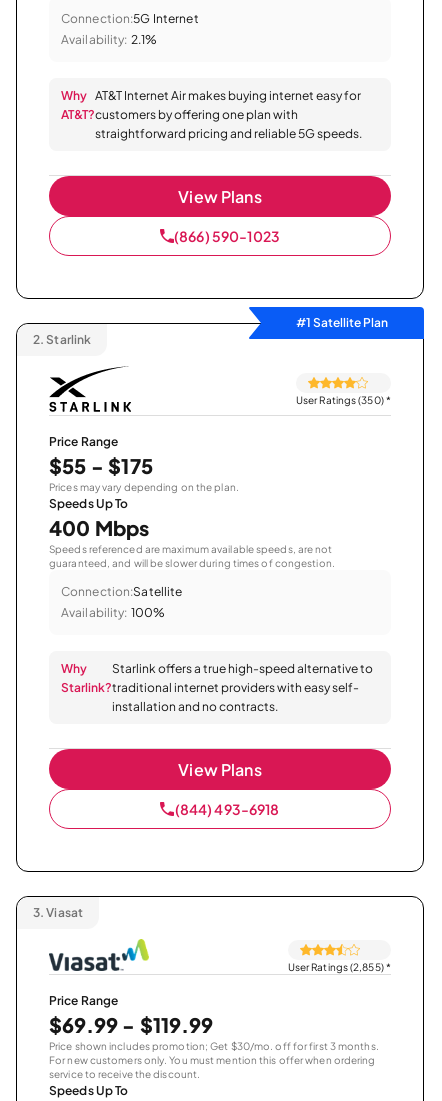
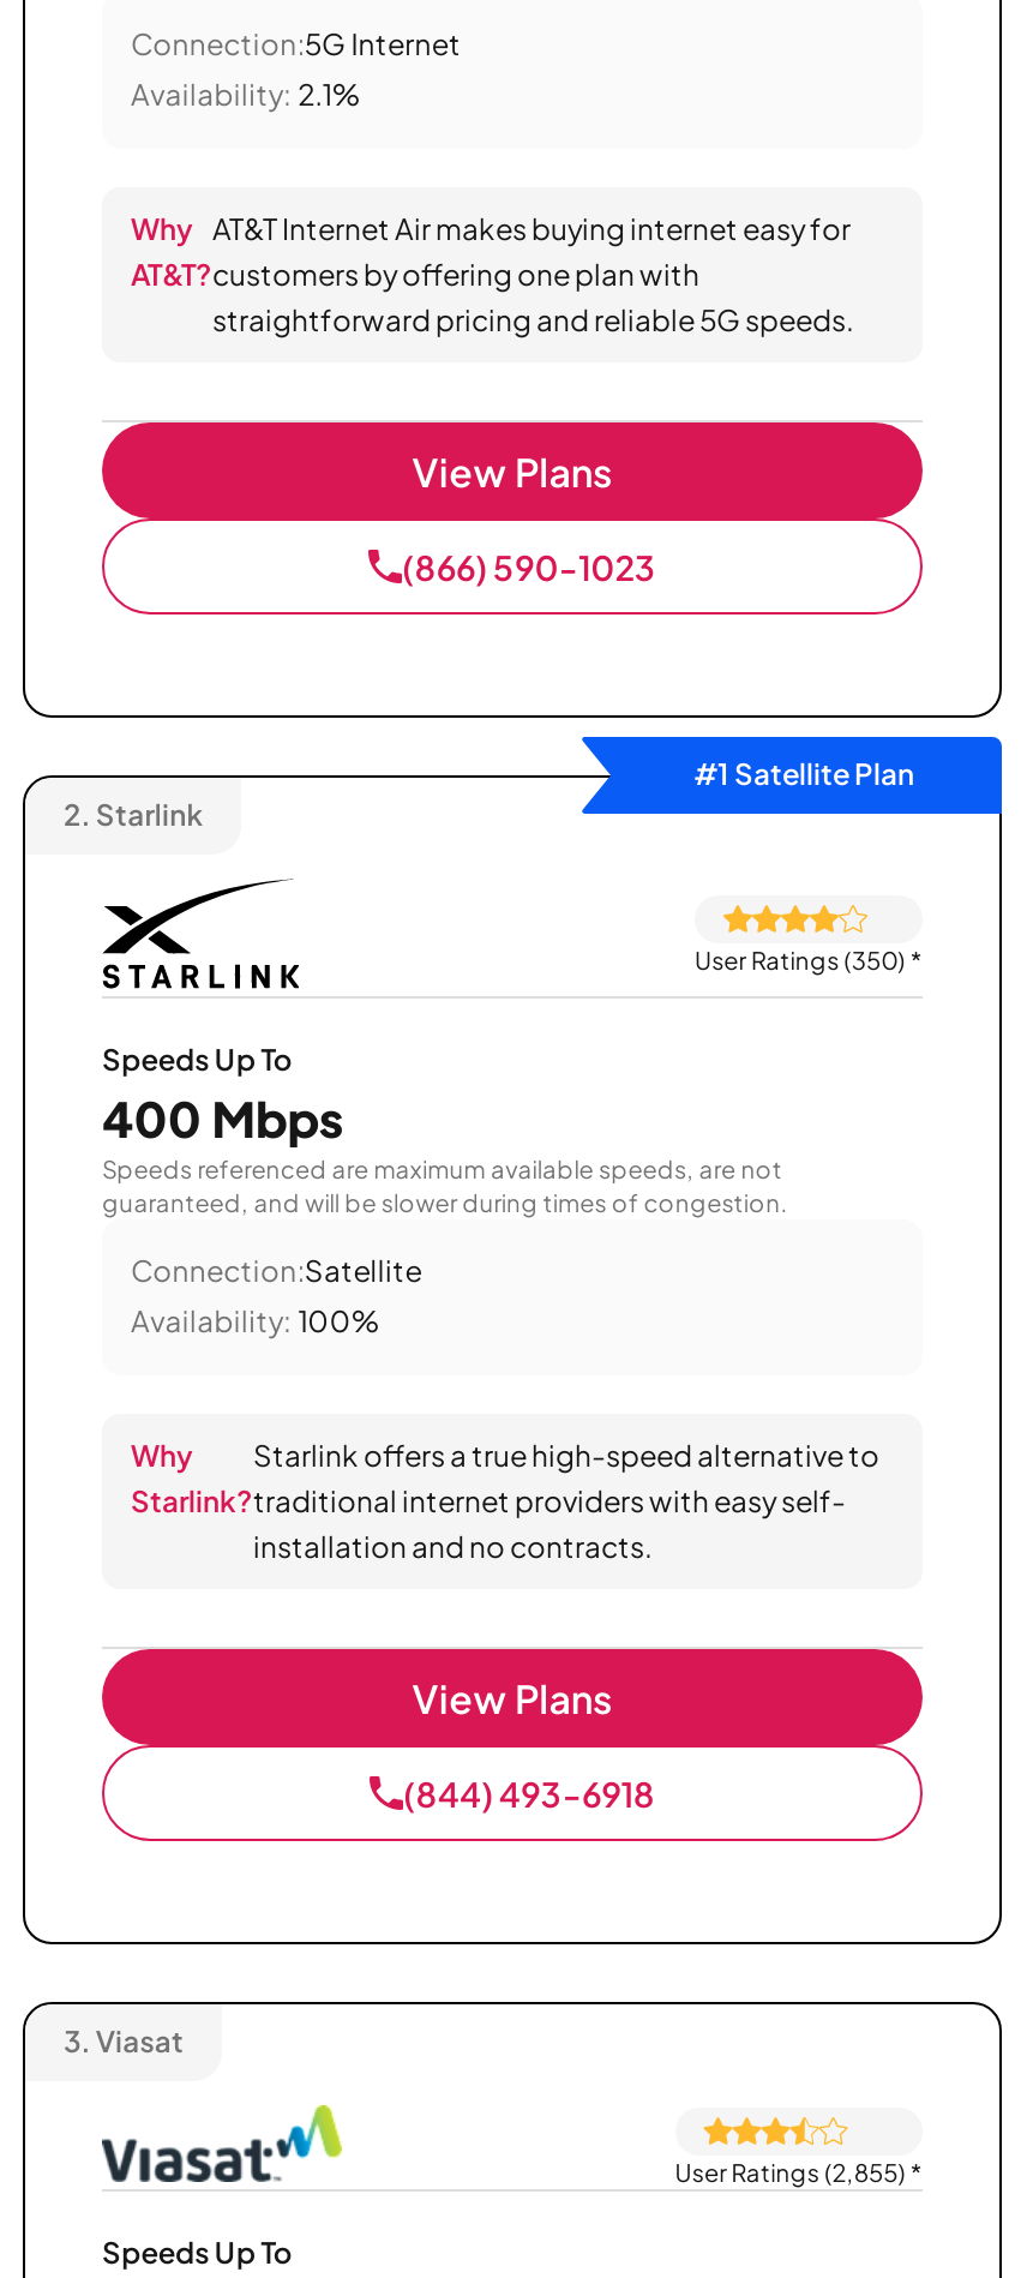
[49,434,239,493] Price Range | $55 - $175 | Prices may vary depending on the plan. -> none
[49,993,379,1080] Price Range | $69.99 - $119.99 | Price shown includes promotion; Get $30/mo. off for first 3 months. | For new customers only. You must mention this offer when ordering | service to receive the discount. -> none

